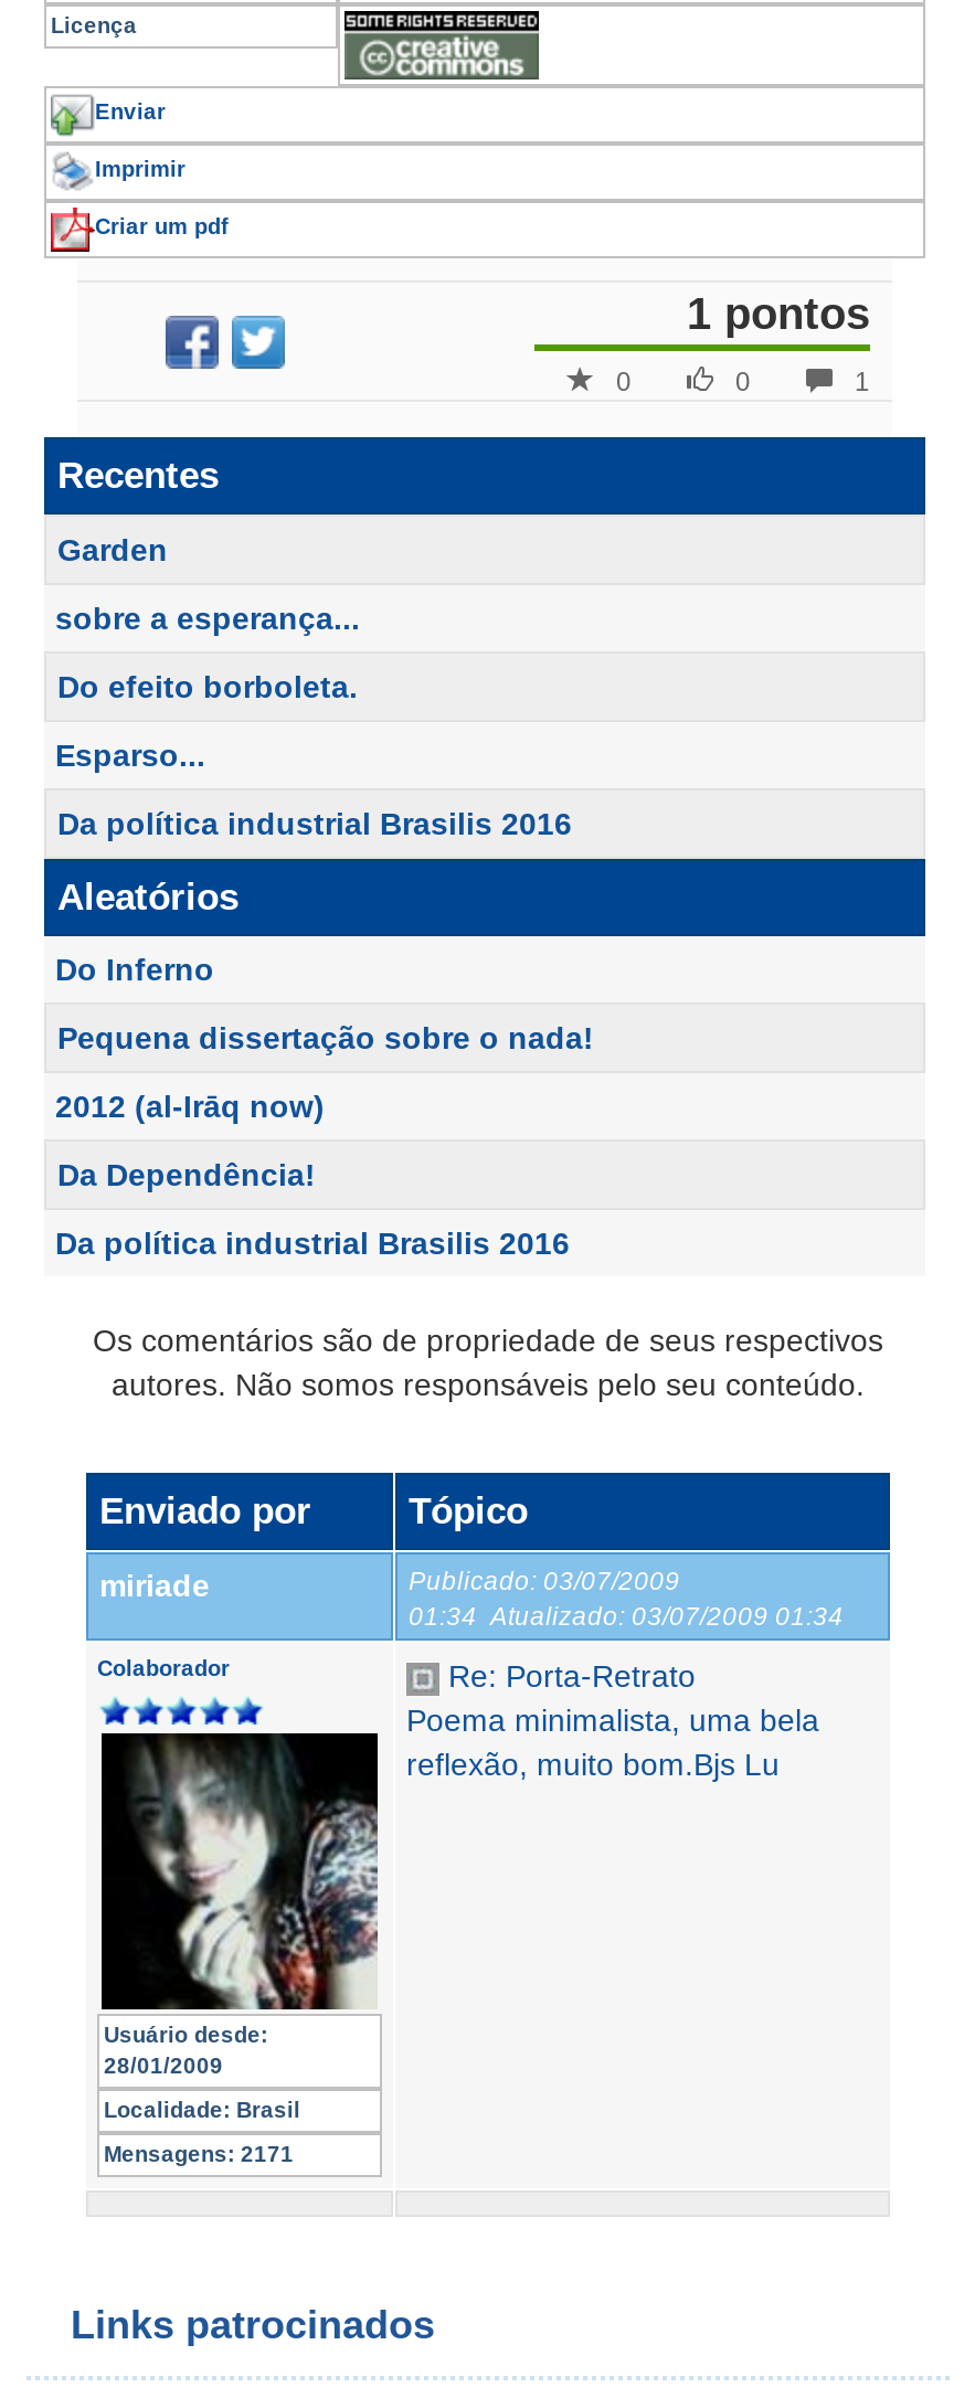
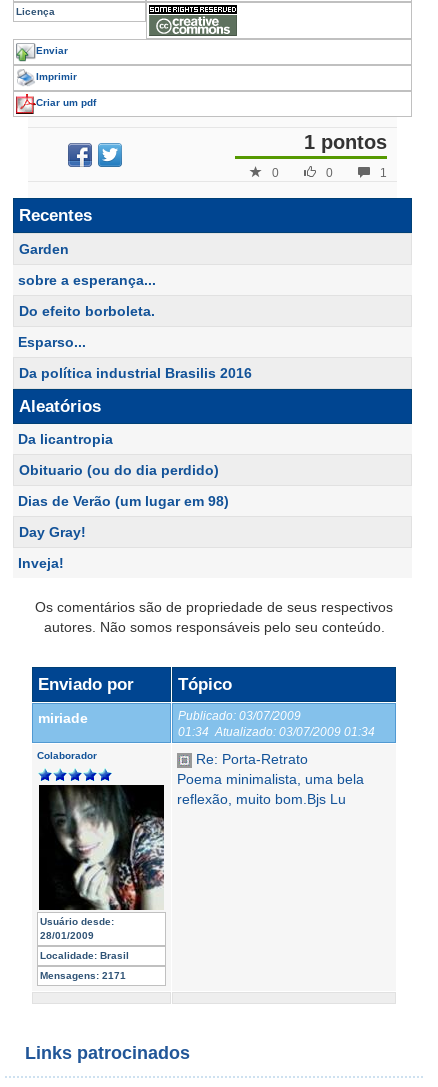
[55,951,214,987] Do Inferno -> [18,431,113,447] Da licantropia
[57,1020,594,1055] Pequena dissertação sobre o nada! -> [19,462,219,478] Obituario (ou do dia perdido)
[55,1088,325,1123] 2012 (al-Irāq now) -> [18,493,229,509] Dias de Verão (um lugar em 98)
[57,1157,316,1192] Da Dependência! -> [19,524,86,540] Day Gray!
[55,1225,570,1260] Da política industrial Brasilis 2016 -> [18,555,64,571] Inveja!

